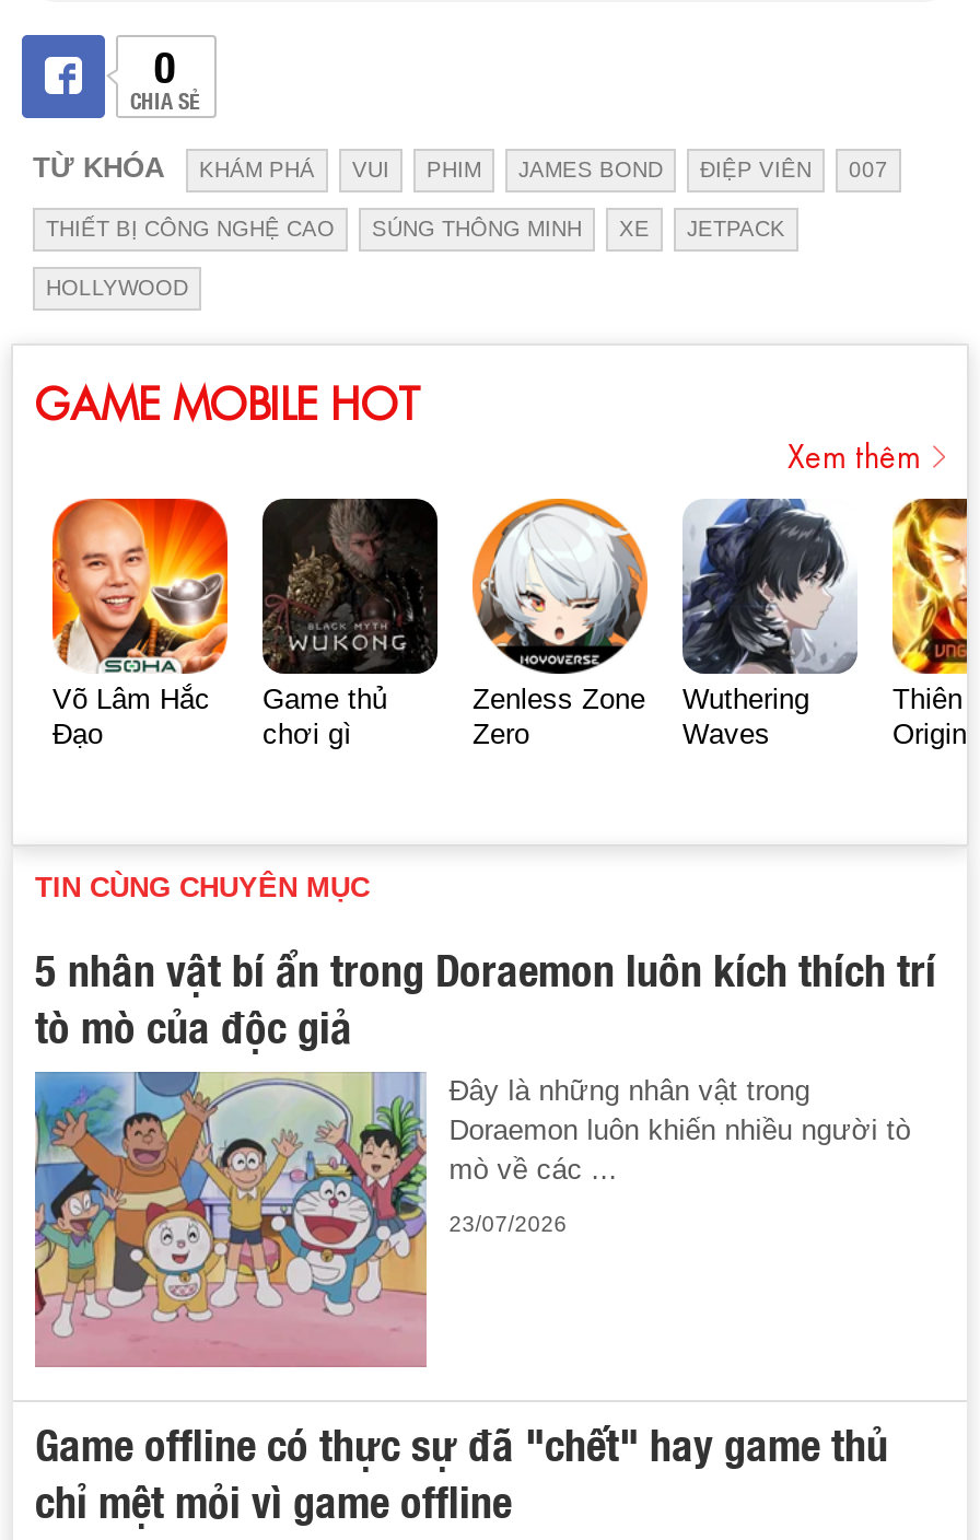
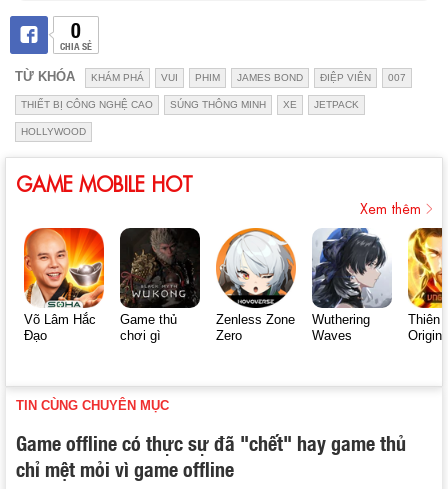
[33,934,936,1369] [image] | 5 nhân vật bí ẩn trong Doraemon luôn kích thích trí | tò mò của độc giả | Đây là những nhân vật trong | Doraemon luôn khiến nhiều người tò | mò về các ... | 23/07/2026 -> none

